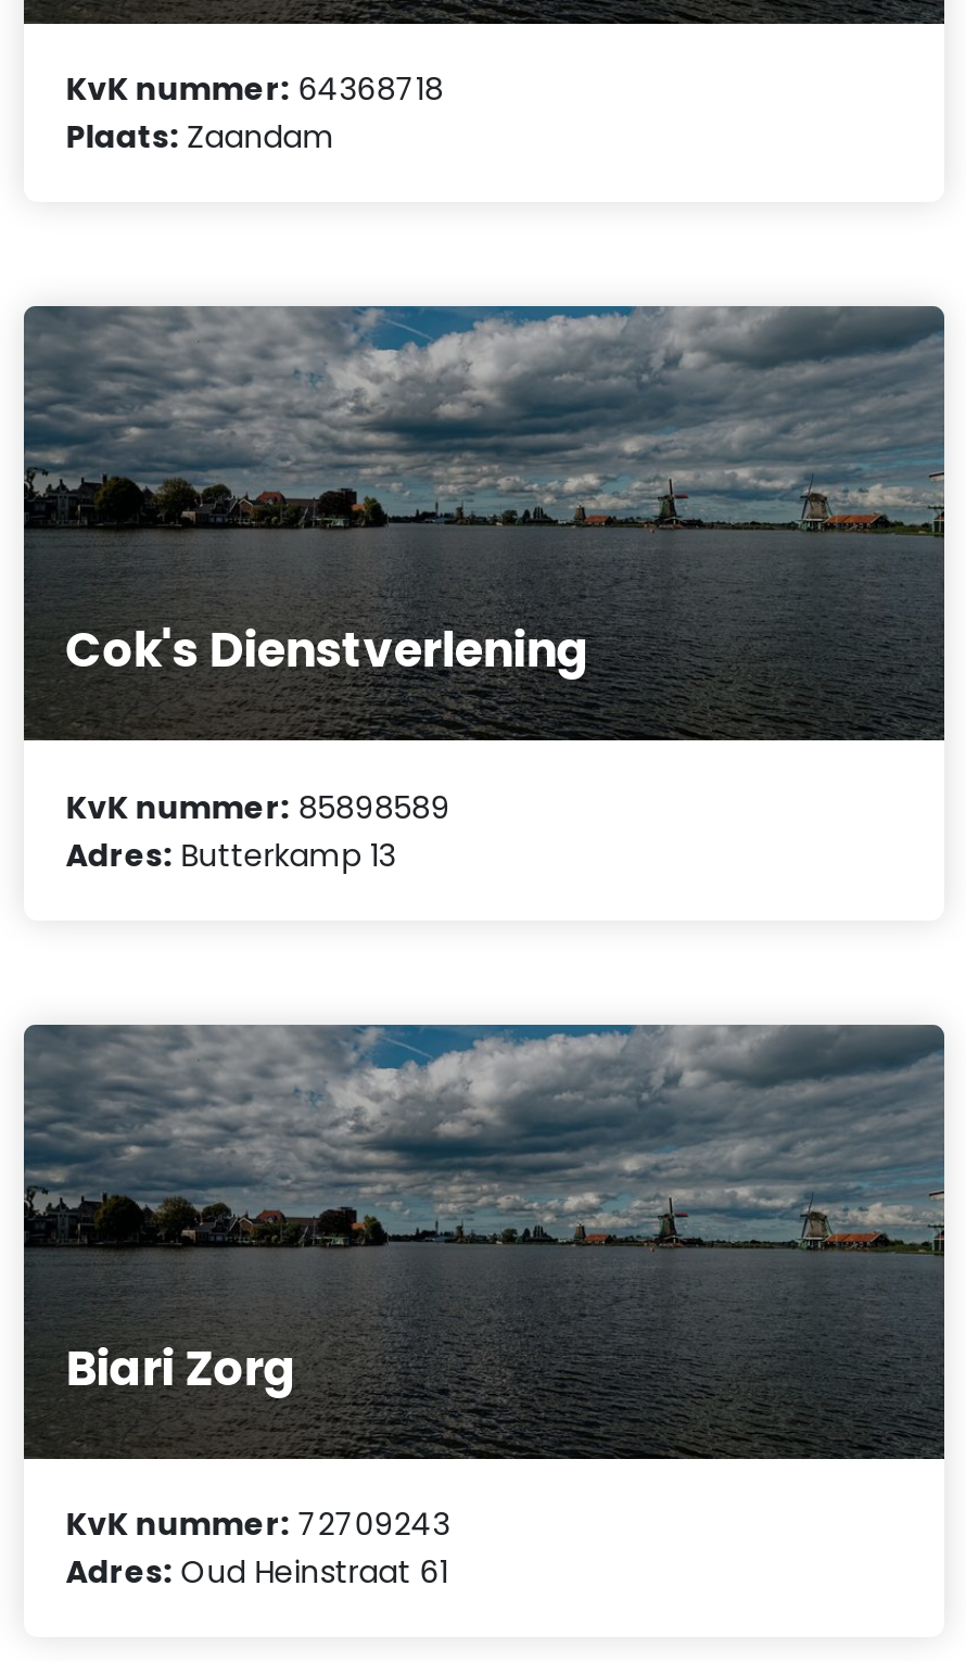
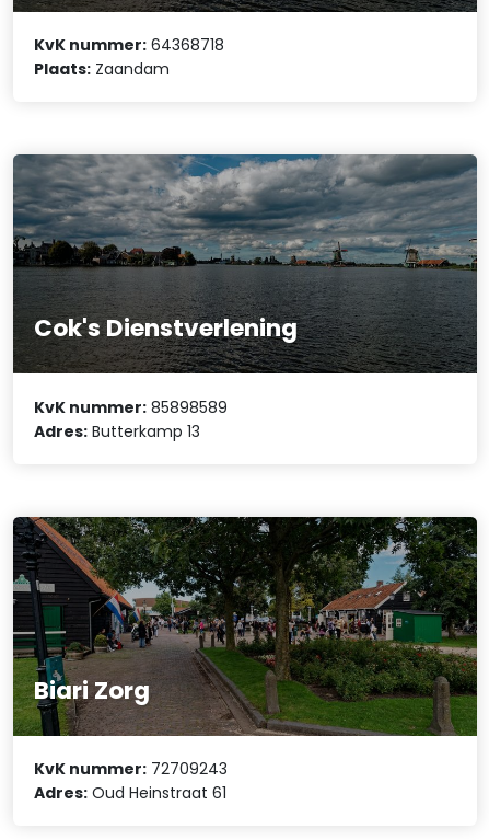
[24,1023,946,1461] [image] -> [13,516,478,737] [image]

